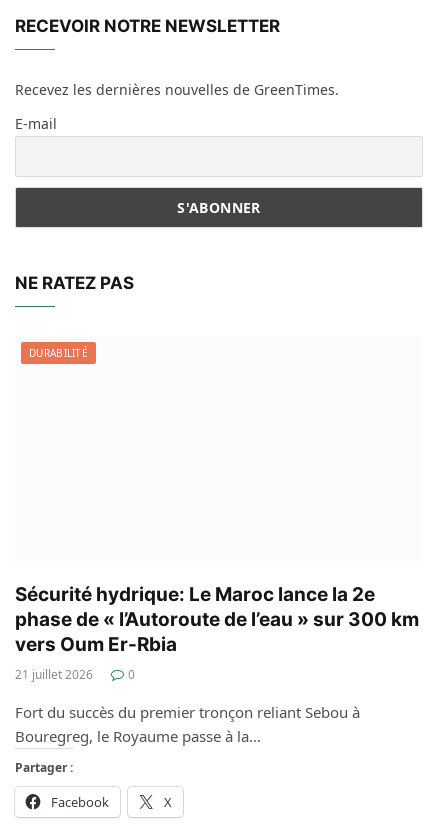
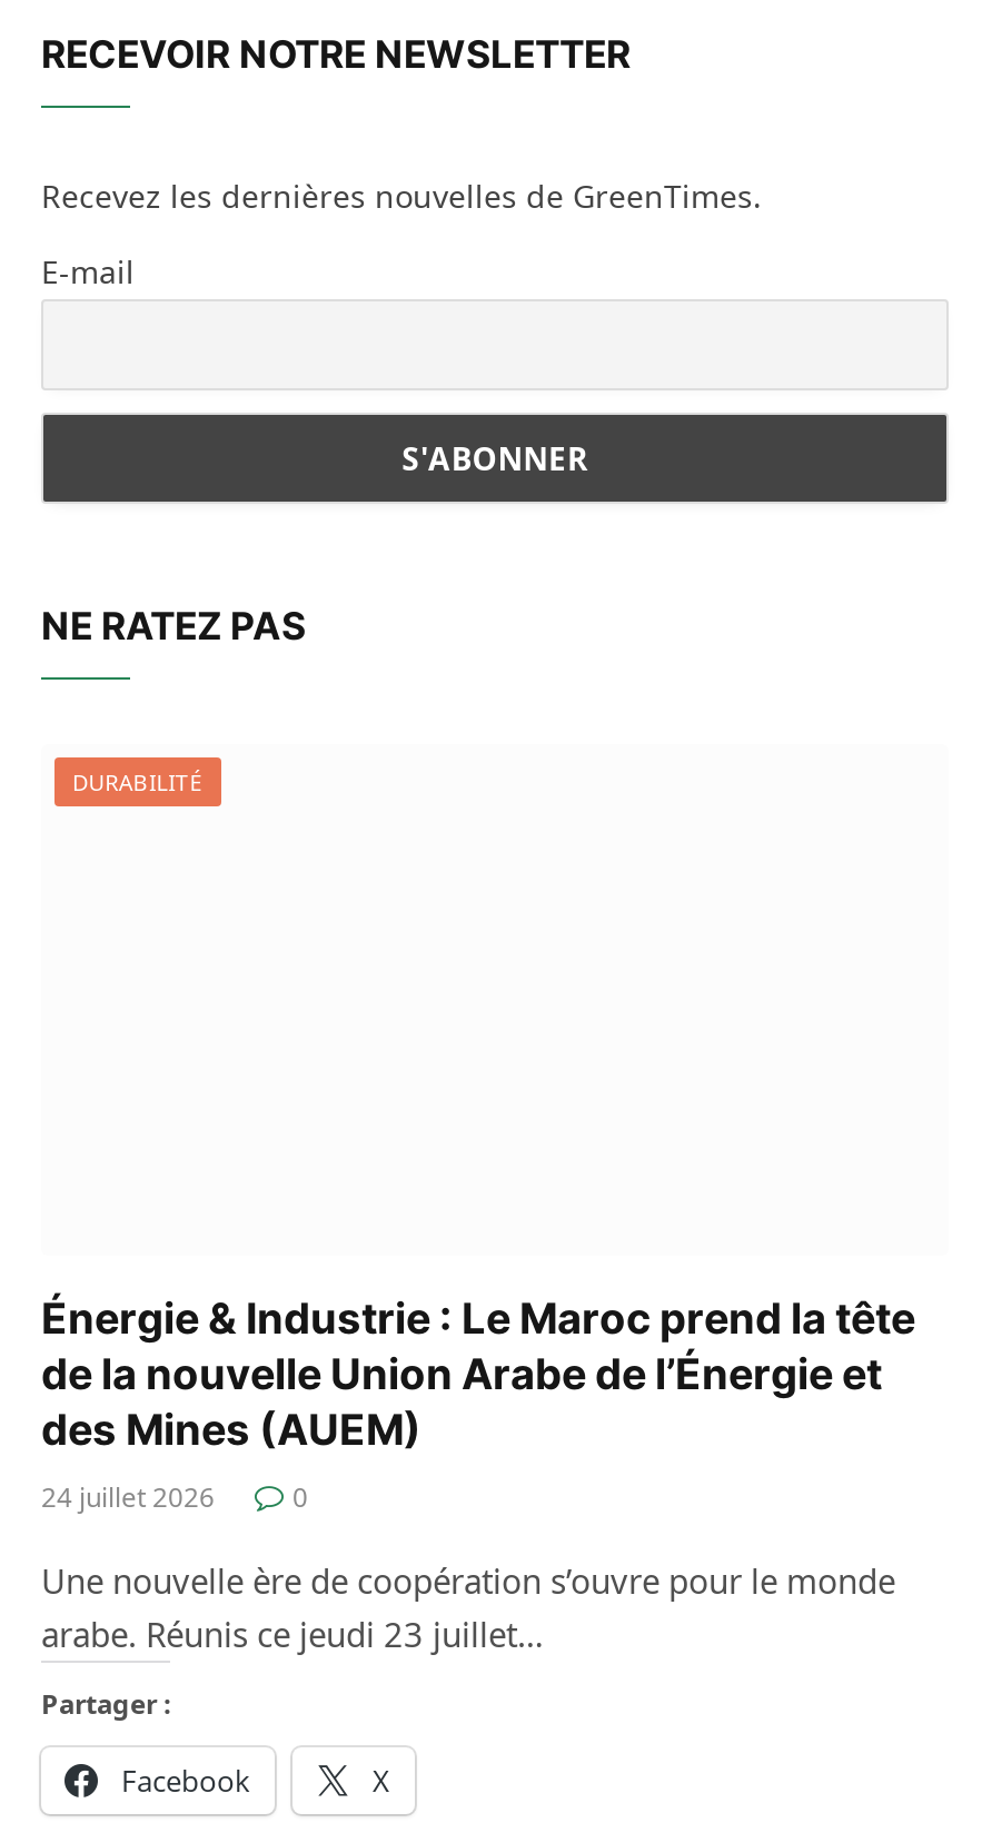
[15,583,419,683] Sécurité hydrique: Le Maroc lance la 2e | phase de « l’Autoroute de l’eau » sur 300 km | vers Oum Er-Rbia | 21 juillet 2026 -> [41,1293,915,1515] Énergie & Industrie : Le Maroc prend la tête | de la nouvelle Union Arabe de l’Énergie et | des Mines (AUEM) | 24 juillet 2026
[15,702,360,746] Fort du succès du premier tronçon reliant Sebou à | Bouregreg, le Royaume passe à la… -> [41,1557,895,1655] Une nouvelle ère de coopération s’ouvre pour le monde | arabe. Réunis ce jeudi 23 juillet…

